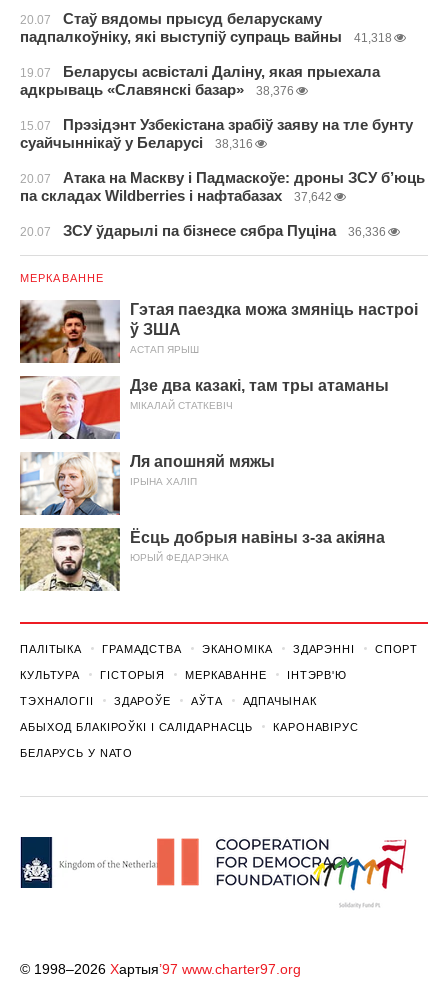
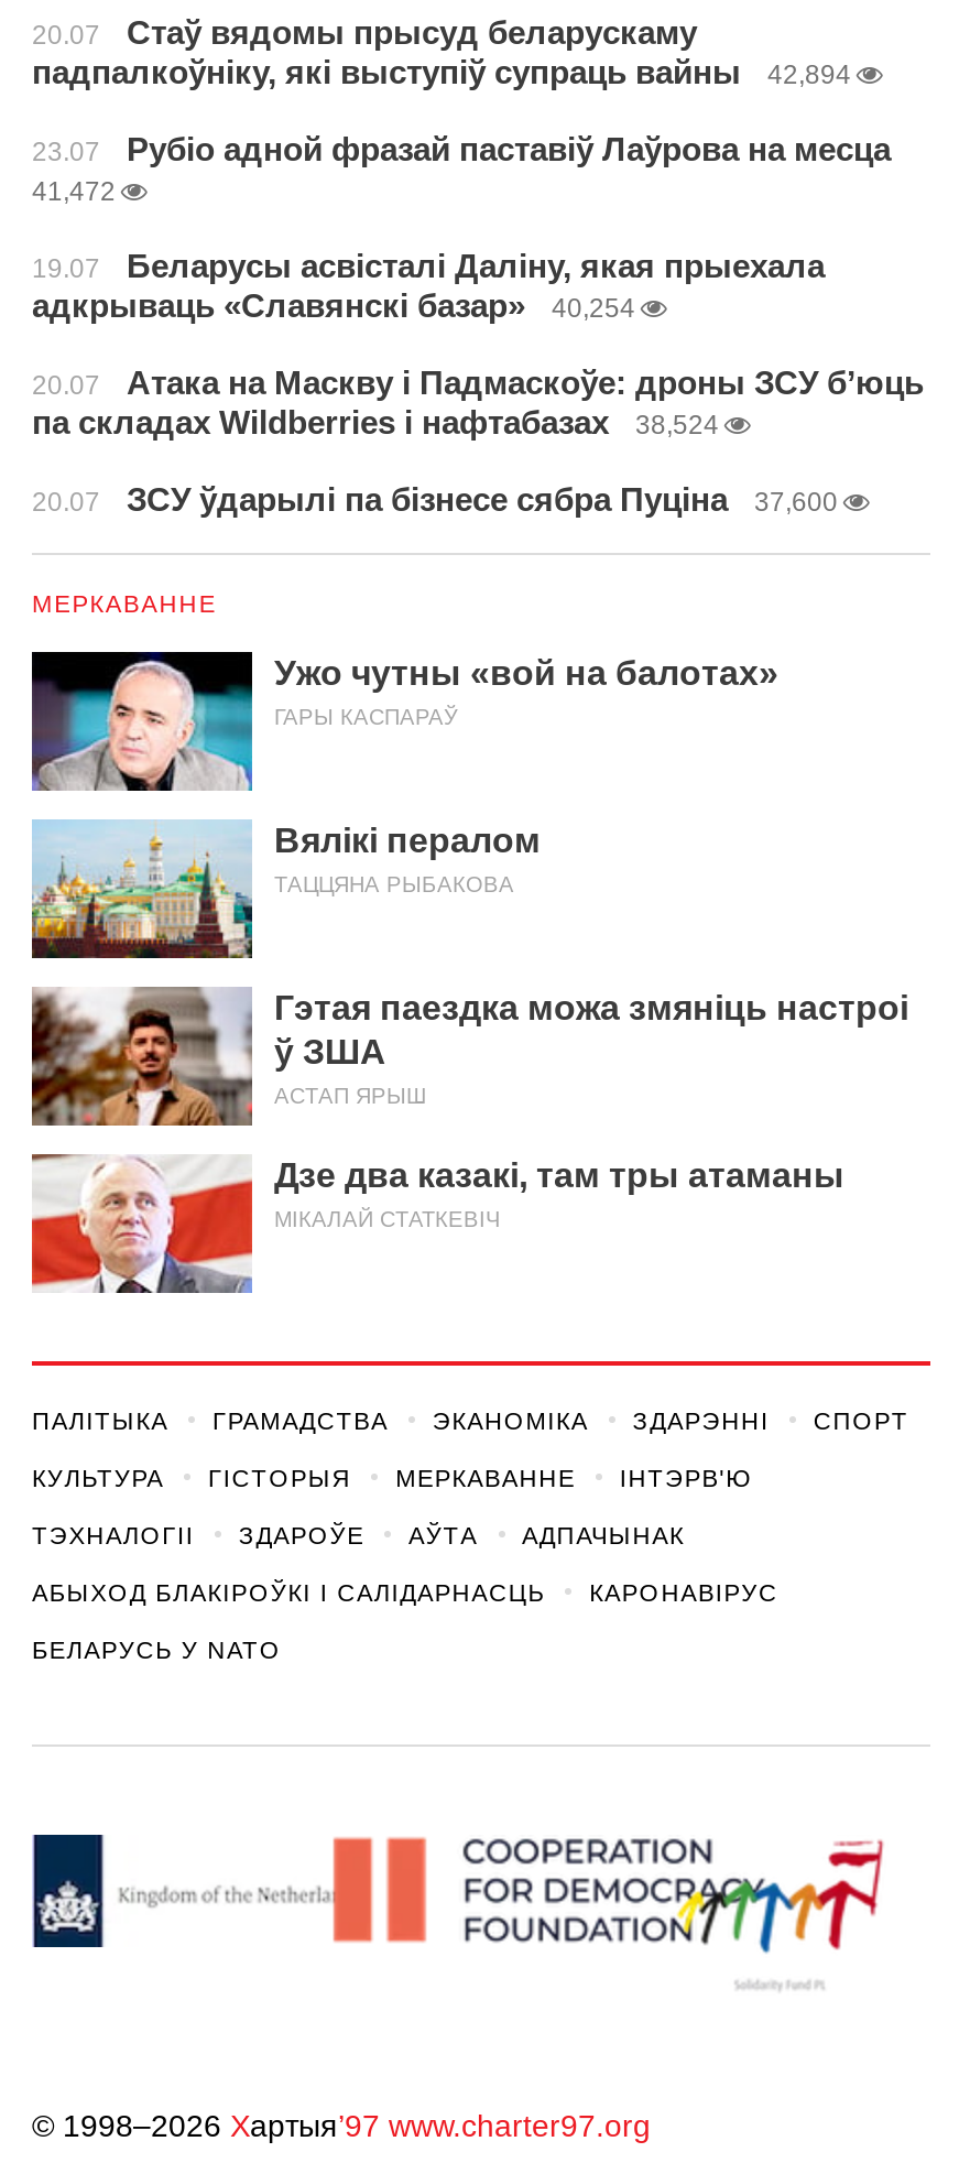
[354,31,392,45] 41,318 -> [32,59,891,207] 42,894 | 23.07 | Рубіо адной фразай паставіў Лаўрова на месца | 41,472
moved [20,63,380,98] -> [32,247,825,324]: 19.07 | Беларусы асвісталі Даліну, якая прыехала | адкрываць «Славянскі базар»
[20,84,413,151] 38,376 | 15.07 | Прэзідэнт Узбекістана зрабіў заяву на тле бунту | суайчыннікаў у Беларусі | 38,316 -> [552,293,635,324] 40,254
[20,187,332,204] па складах Wildberries і нафтабазах 37,642 -> [32,403,719,441] па складах Wildberries і нафтабазах 38,524
[20,222,386,239] 20.07 ЗСУ ўдарылі па бізнесе сябра Пуціна 36,336 -> [32,480,838,518] 20.07 ЗСУ ўдарылі па бізнесе сябра Пуціна 37,600
none -> [30,654,778,896] [image] | Ужо чутны «вой на балотах» | ГАРЫ КАСПАРАЎ | Вялікі пералом | ТАЦЦЯНА РЫБАКОВА
none -> [30,819,254,960] [image]
moved [18,299,418,411] -> [28,985,908,1231]: [image] | Гэтая паездка можа змяніць настроі | ў ЗША | АСТАП ЯРЫШ | Дзе два казакі, там тры атаманы | МІКАЛАЙ СТАТКЕВІЧ
[19,451,385,563] [image] | Ля апошняй мяжы | ІРЫНА ХАЛІП | Ёсць добрыя навіны з-за акіяна | ЮРЫЙ ФЕДАРЭНКА -> none
[19,527,121,592] [image] -> none

